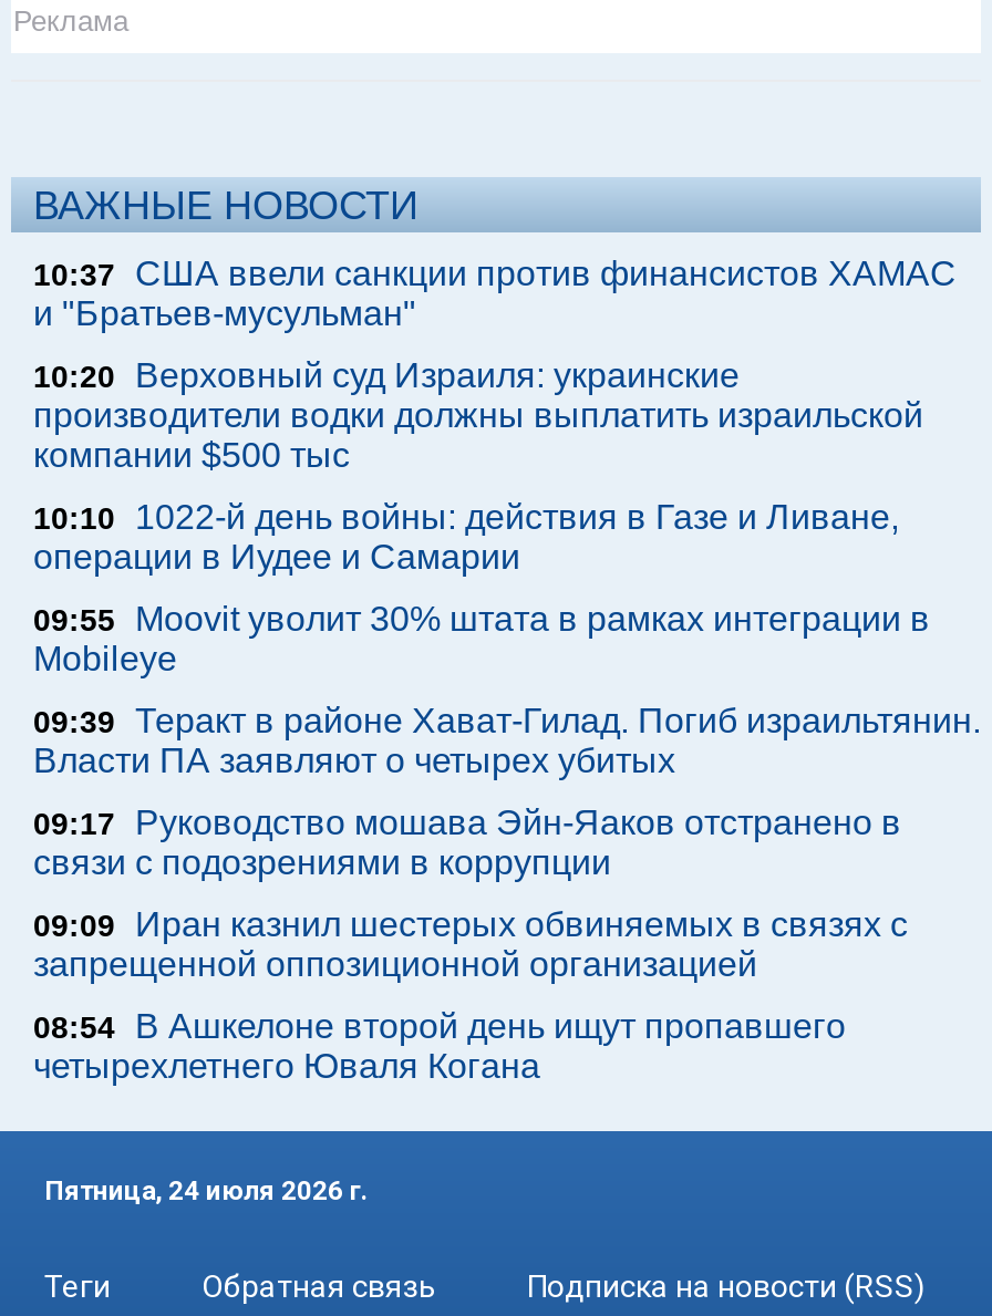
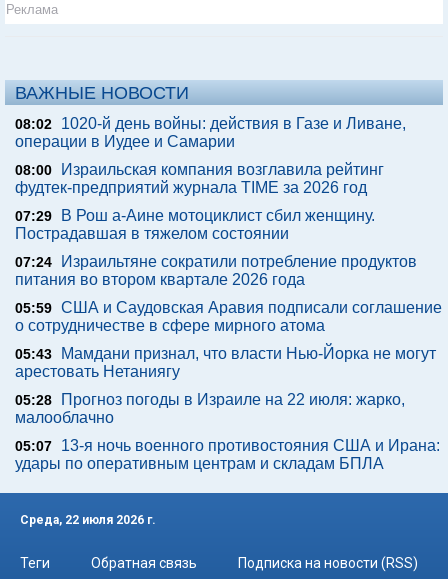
[33,255,957,537] 10:37 США ввели санкции против финансистов ХАМАС | и "Братьев-мусульман" | 10:20 Верховный суд Израиля: украинские | производители водки должны выплатить израильской | компании $500 тыс | 10:10 1022-й день войны: действия в Газе и Ливане, -> [15,115,406,132] 08:02 1020-й день войны: действия в Газе и Ливане,
moved [33,539,520,576] -> [15,133,235,150]: операции в Иудее и Самарии
[33,601,981,1207] 09:55 Moovit уволит 30% штата в рамках интеграции в | Mobileye | 09:39 Теракт в районе Хават-Гилад. Погиб израильтянин. | Власти ПА заявляют о четырех убитых | 09:17 Руководство мошава Эйн-Яаков отстранено в | связи с подозрениями в коррупции | 09:09 Иран казнил шестерых обвиняемых в связях с | запрещенной оппозиционной организацией | 08:54 В Ашкелоне второй день ищут пропавшего | четырехлетнего Юваля Когана | Пятница, 24 июля 2026 г. -> [15,161,442,527] 08:00 Израильская компания возглавила рейтинг | фудтек-предприятий журнала TIME за 2026 год | 07:29 В Рош а-Аине мотоциклист сбил женщину. | Пострадавшая в тяжелом состоянии | 07:24 Израильтяне сократили потребление продуктов | питания во втором квартале 2026 года | 05:59 США и Саудовская Аравия подписали соглашение | о сотрудничестве в сфере мирного атома | 05:43 Мамдани признал, что власти Нью-Йорка не могут | арестовать Нетаниягу | 05:28 Прогноз погоды в Израиле на 22 июля: жарко, | малооблачно | 05:07 13-я ночь военного противостояния США и Ирана: | удары по оперативным центрам и складам БПЛА | Среда, 22 июля 2026 г.

